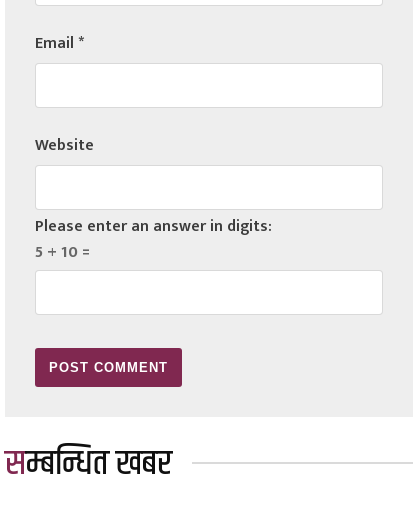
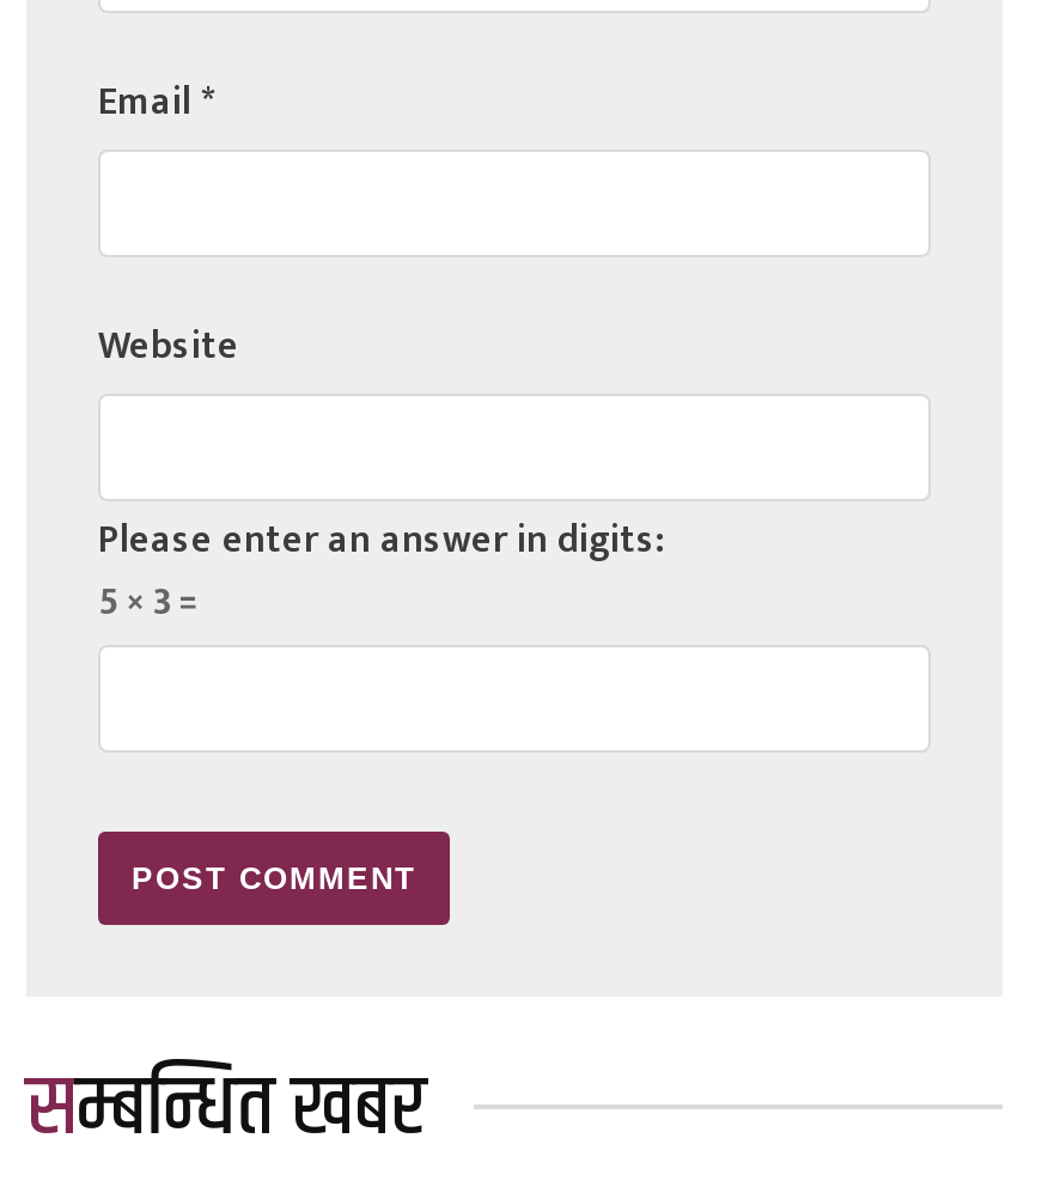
[35,239,90,266] 5 + 10 = -> [98,570,199,634] 5 × 3 =

